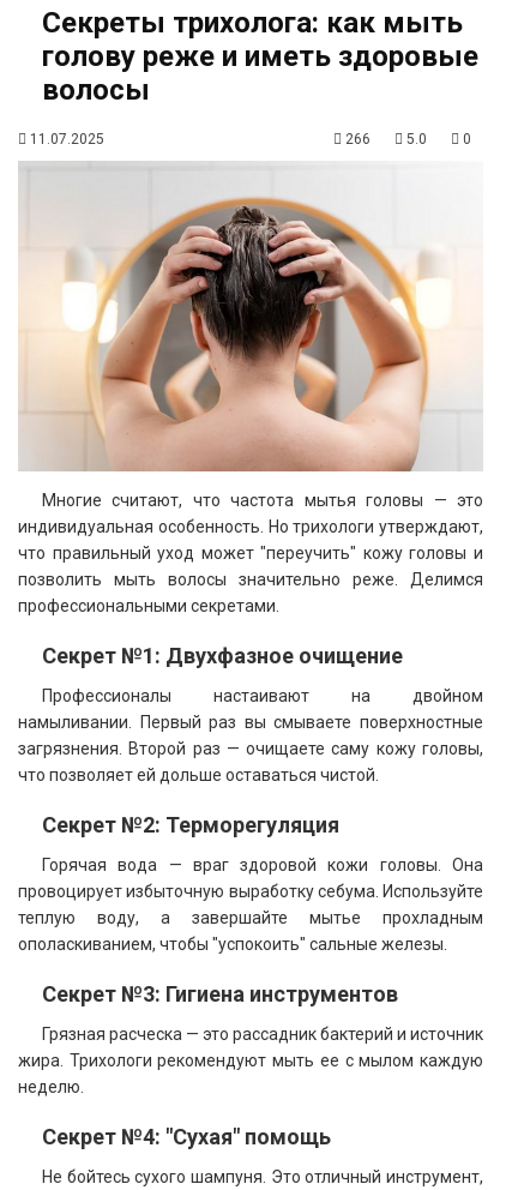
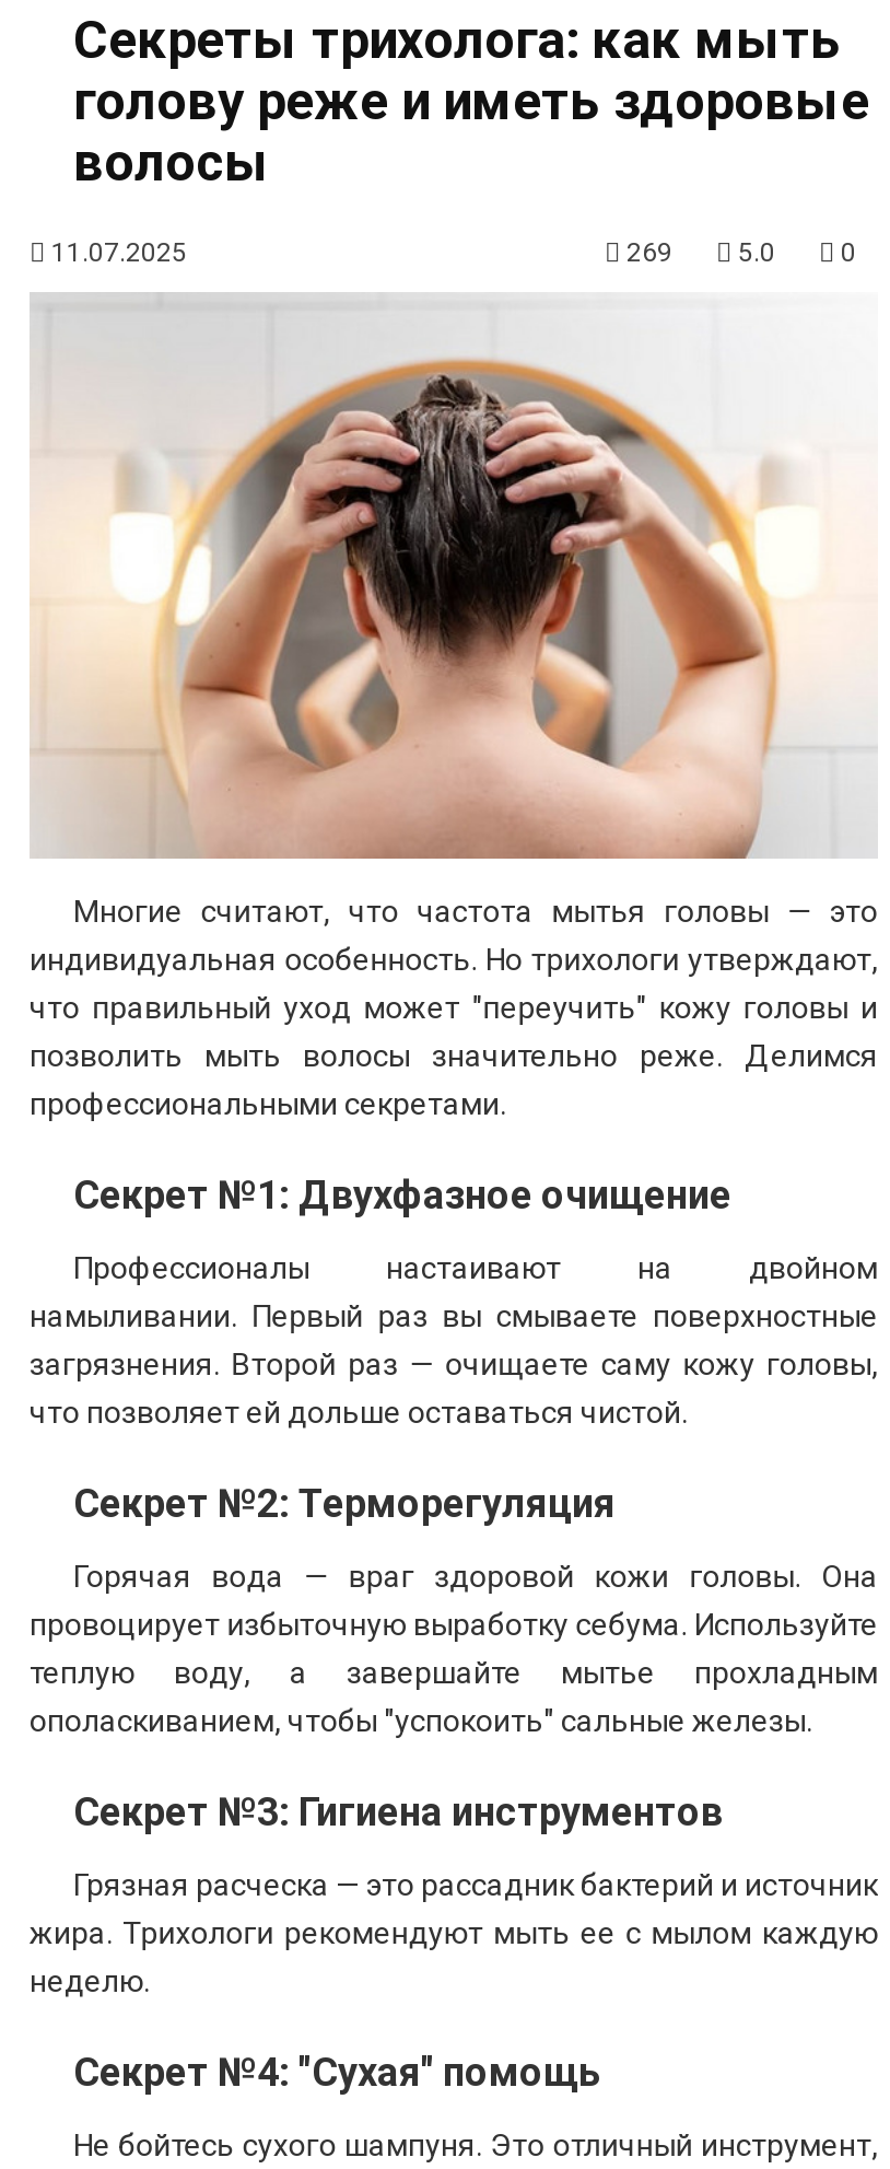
[342,131,371,148] 266 -> [620,237,672,268] 269

